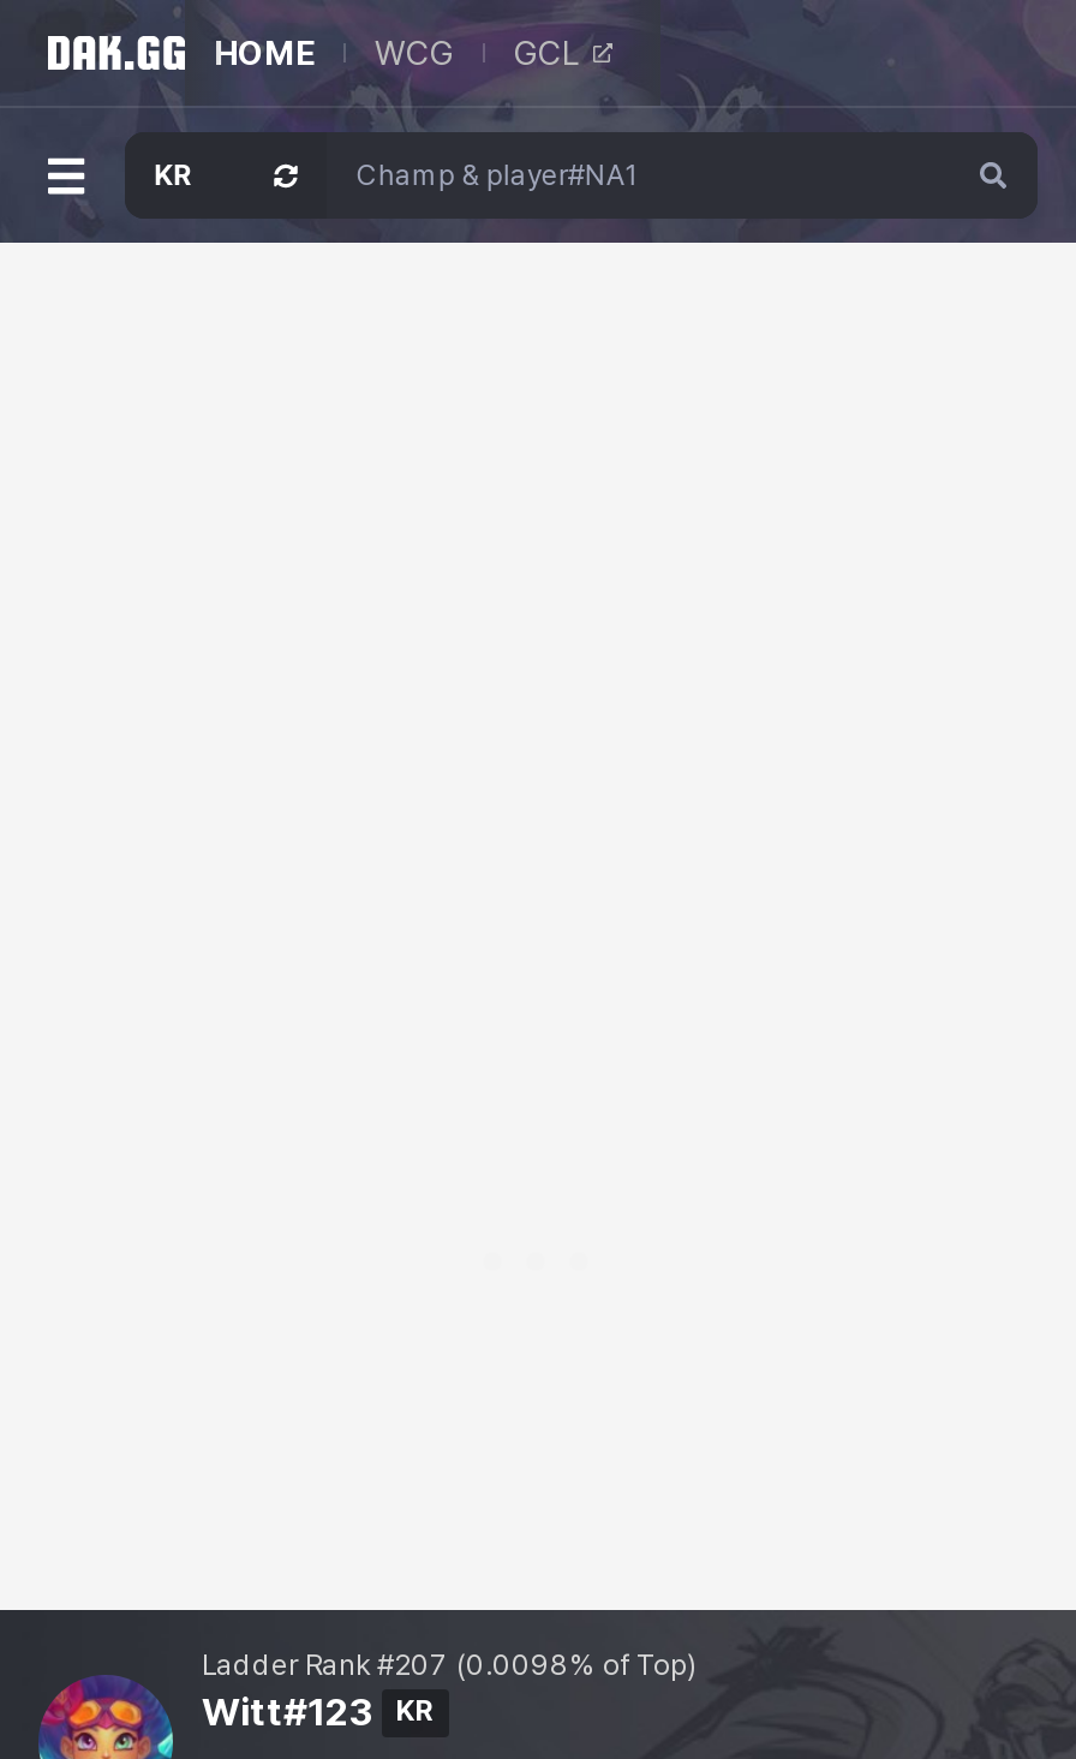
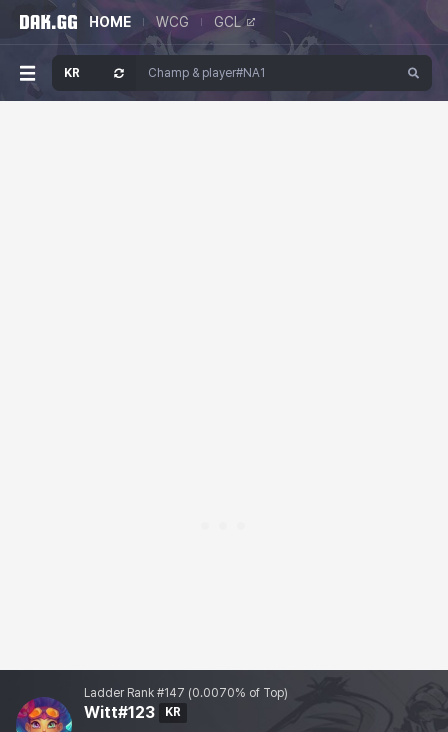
[202,1648,697,1682] Ladder Rank #207 (0.0098% of Top) -> [84,686,288,700] Ladder Rank #147 (0.0070% of Top)

